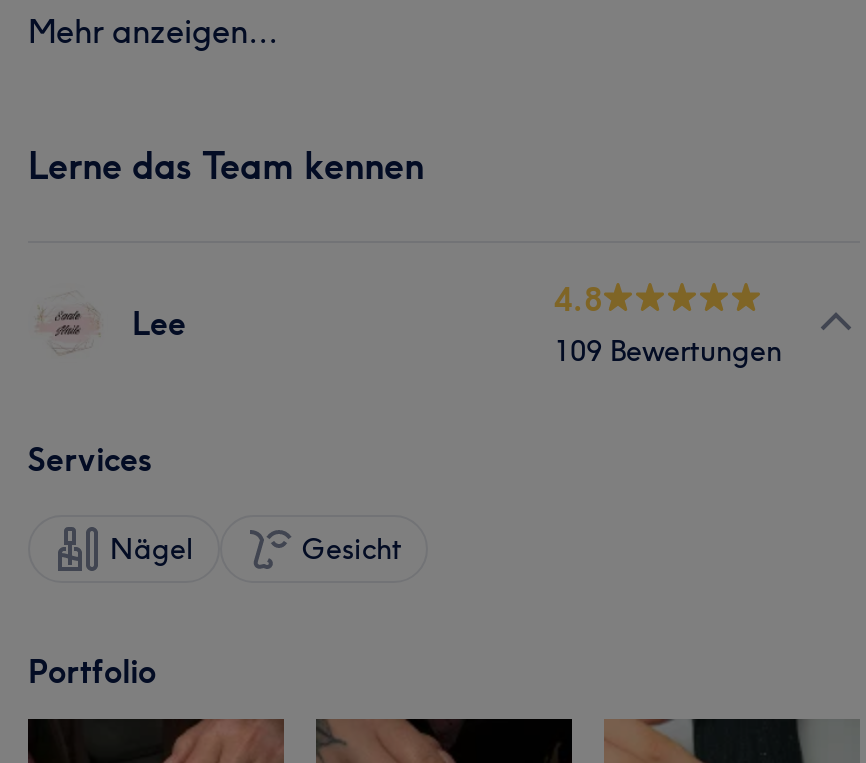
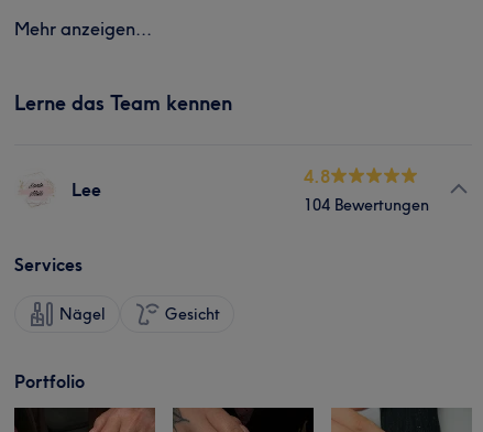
[554,333,782,369] 109 Bewertungen -> [304,195,429,215] 104 Bewertungen

